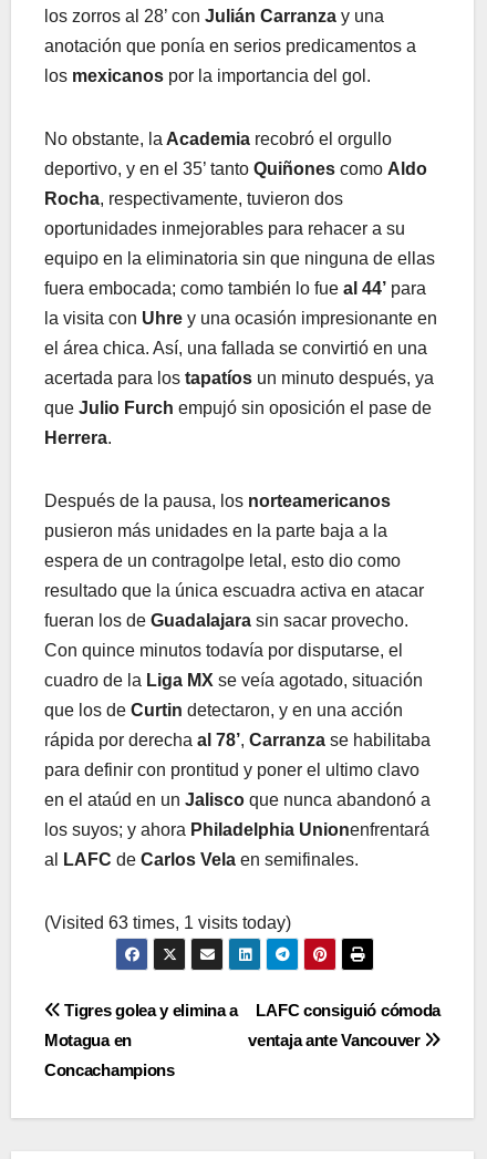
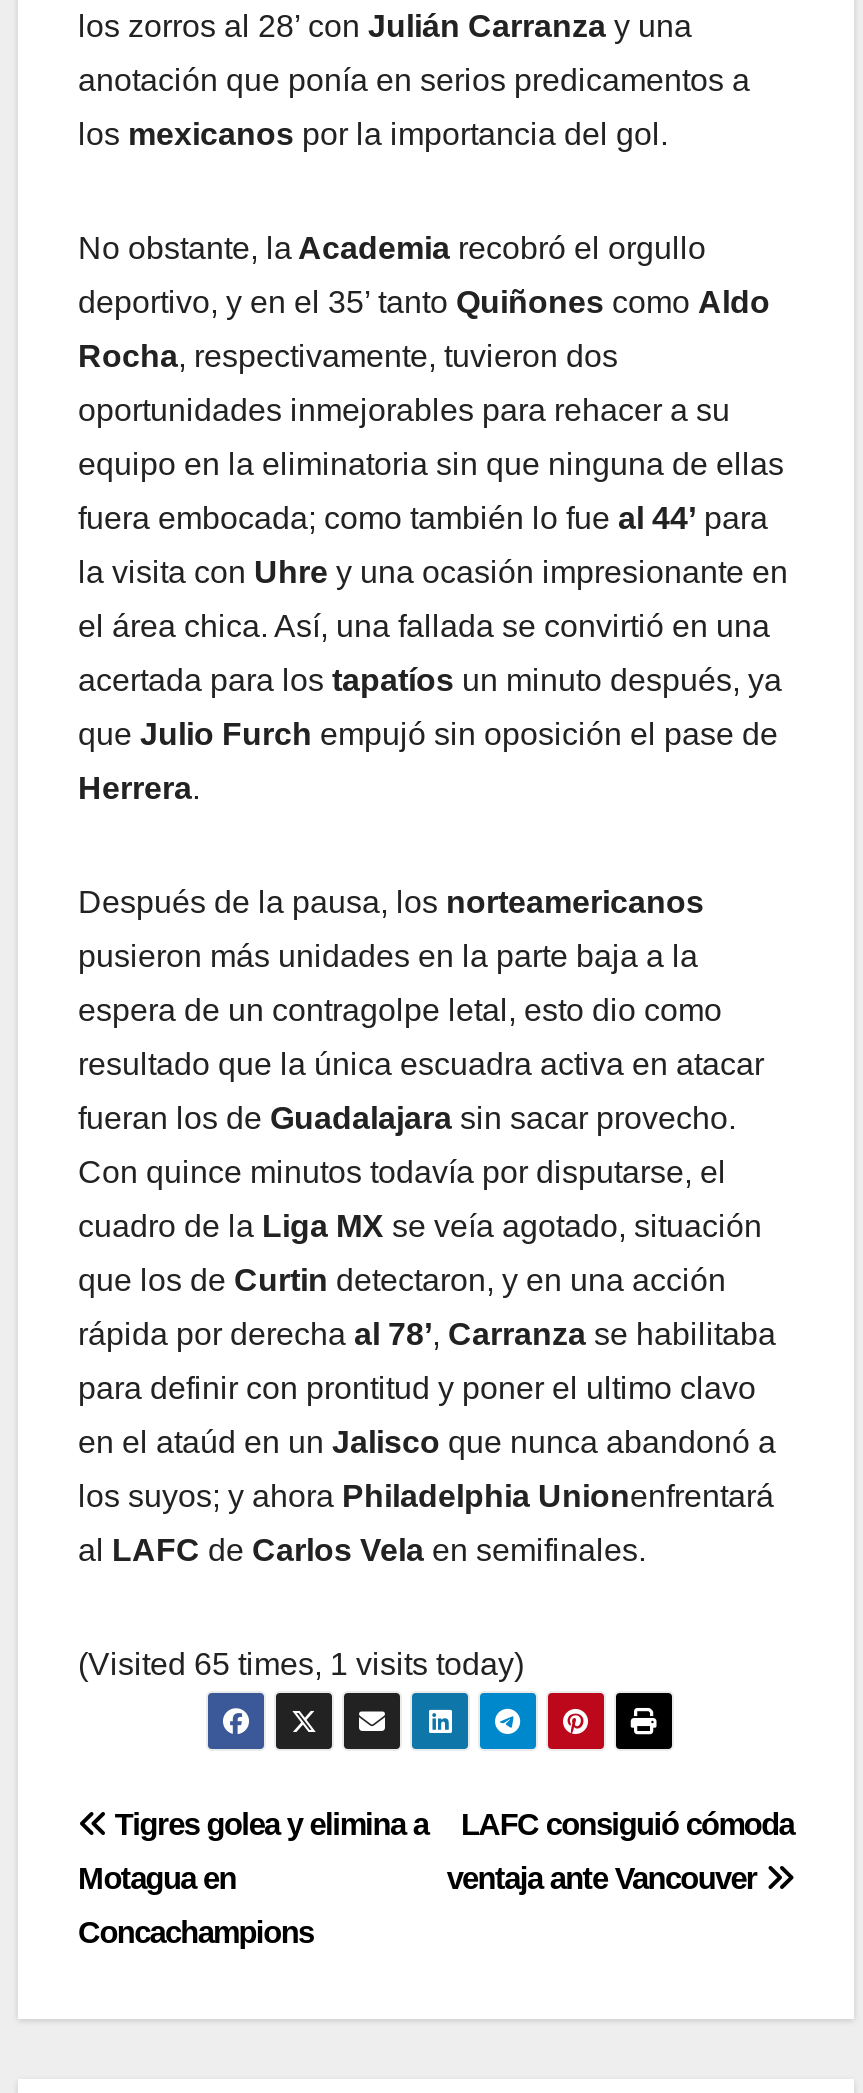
[44,913,291,932] (Visited 63 times, 1 visits today) -> [78,1648,524,1682] (Visited 65 times, 1 visits today)

